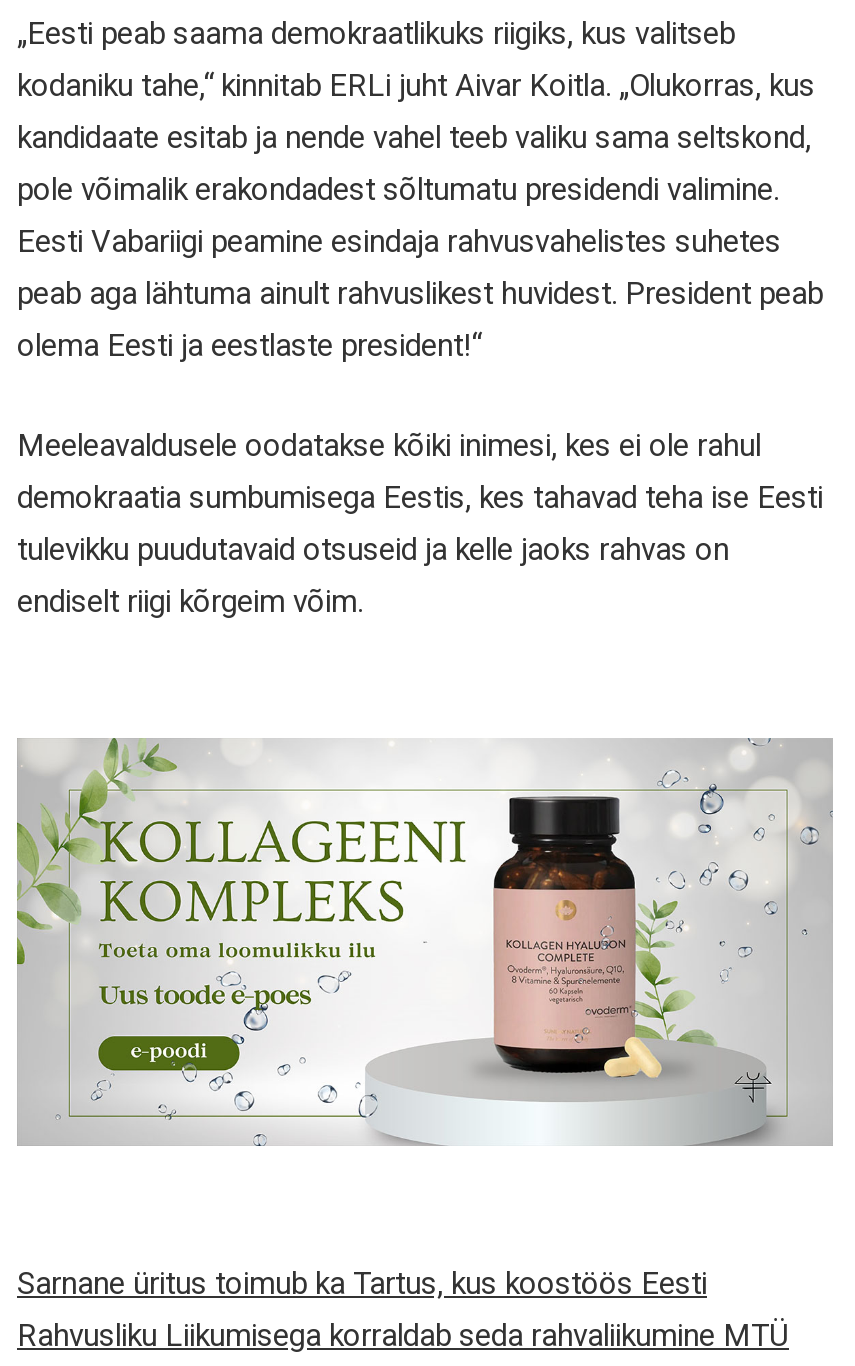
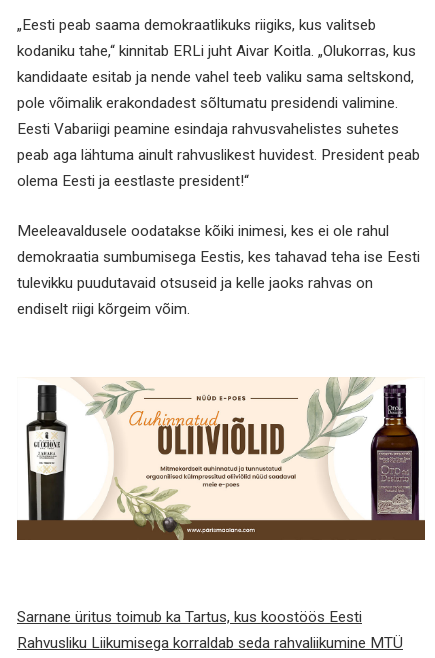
[15,736,833,1148] [image] -> [17,378,425,548] [image]

